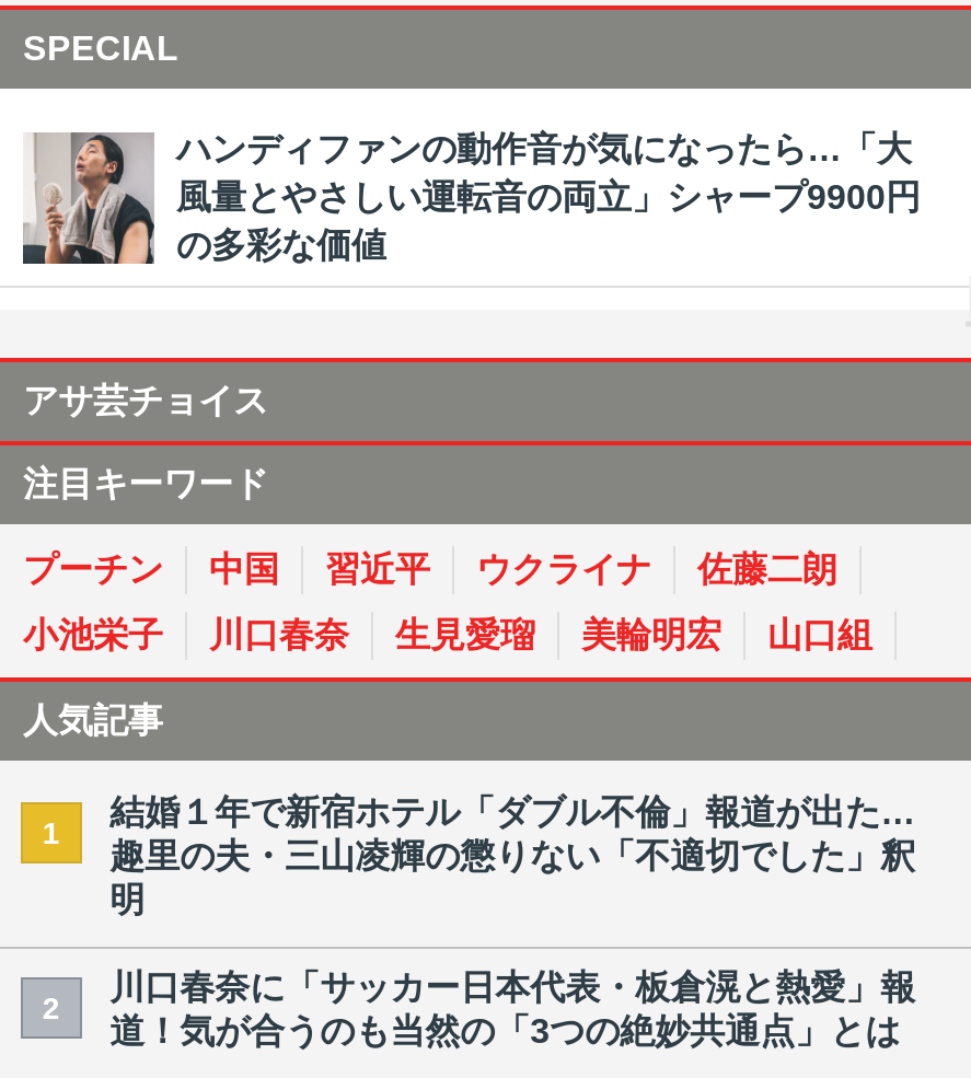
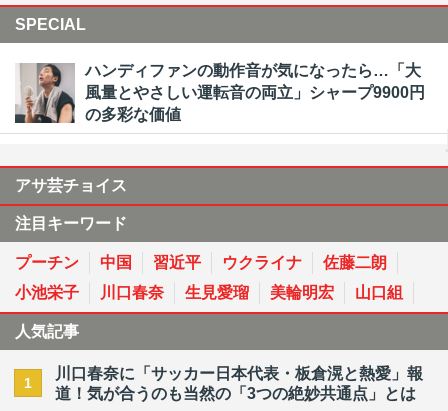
[42,793,915,1024] 結婚１年で新宿ホテル「ダブル不倫」報道が出た… | 趣里の夫・三山凌輝の懲りない「不適切でした」釈 | 明 | 2 -> none

